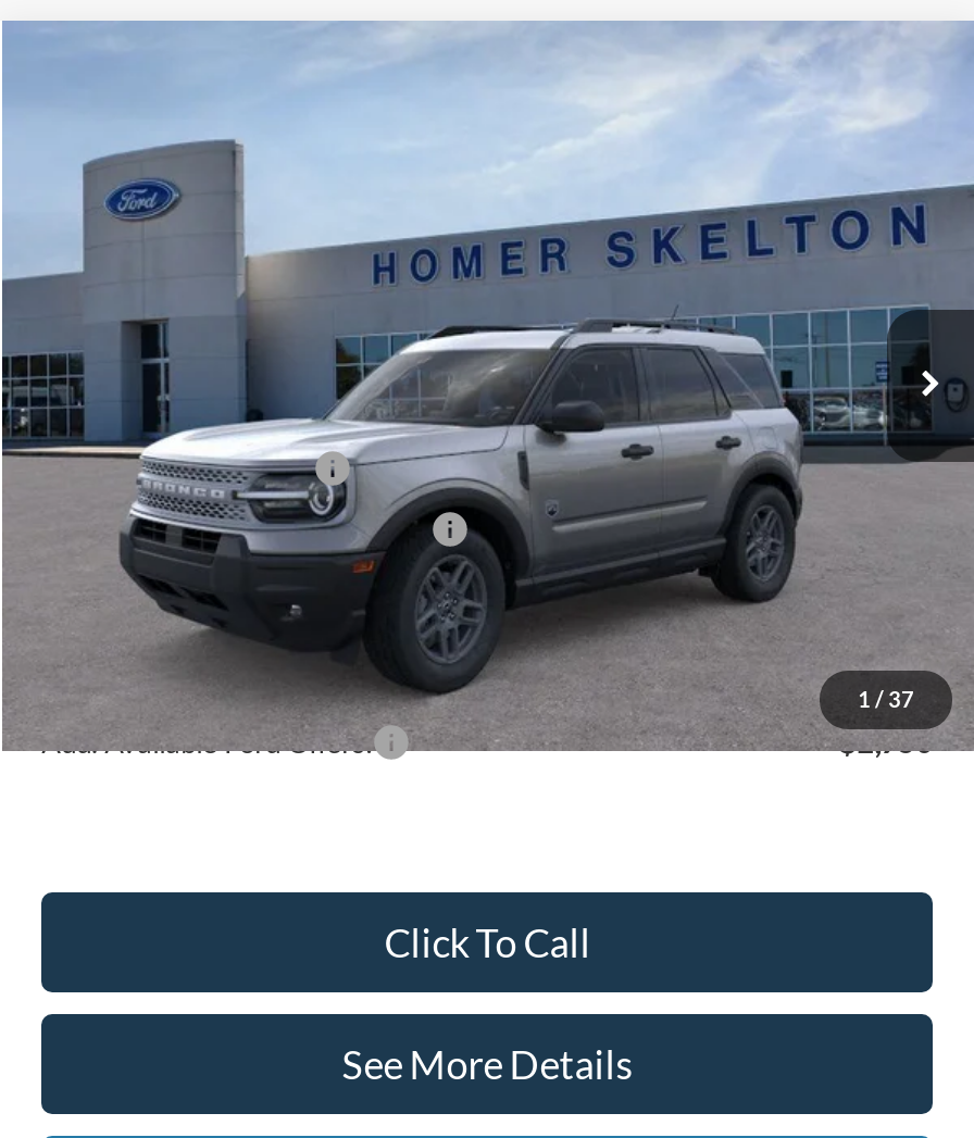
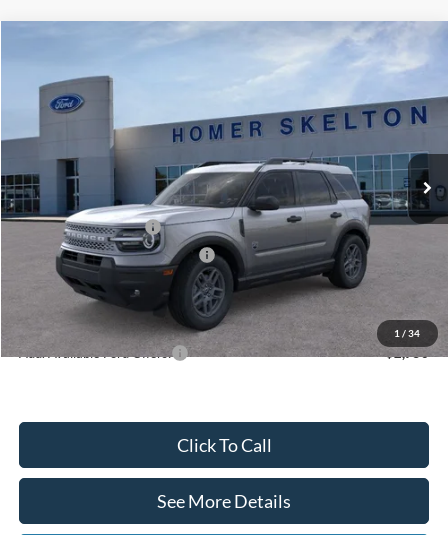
[858,685,914,711] 1 / 37 -> [394,326,420,338] 1 / 34

